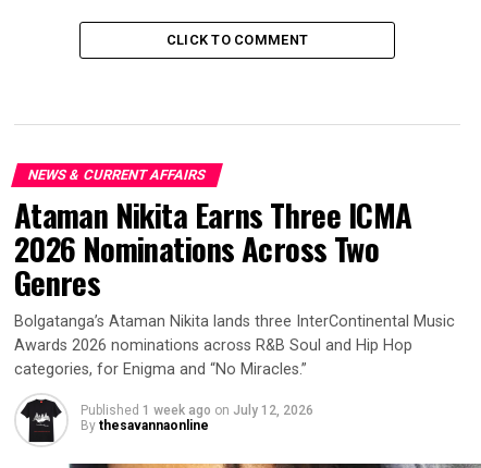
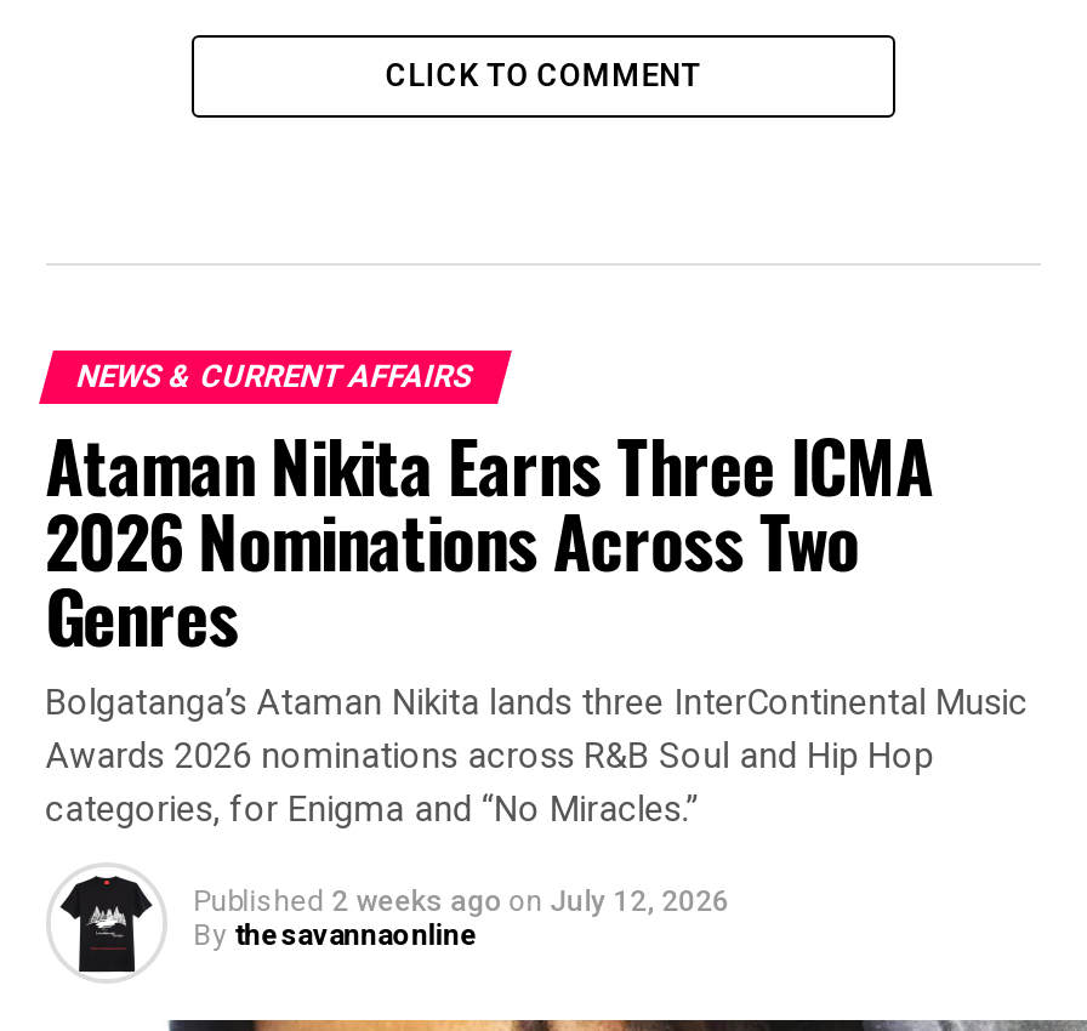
[80,402,313,417] Published 1 week ago on July 12, 2026 -> [193,884,730,918] Published 2 weeks ago on July 12, 2026

